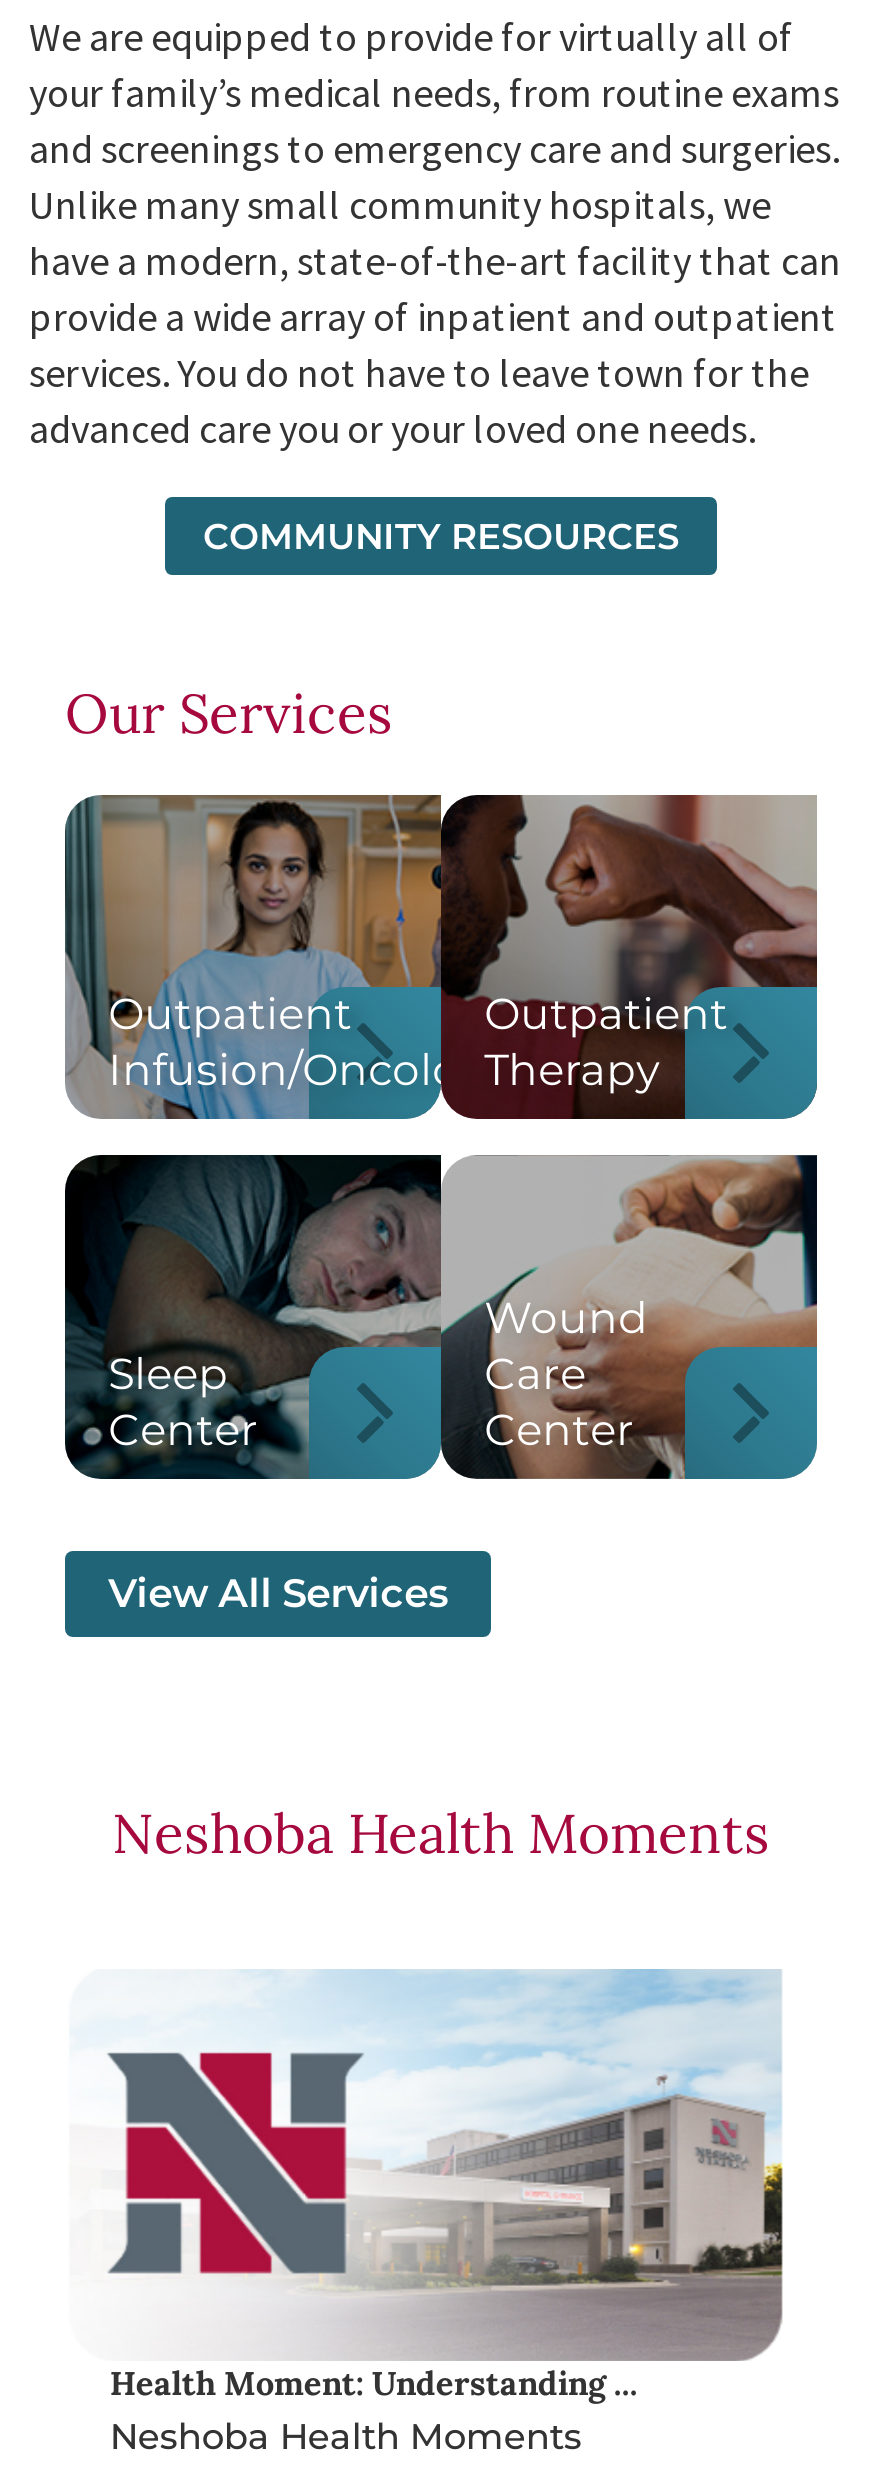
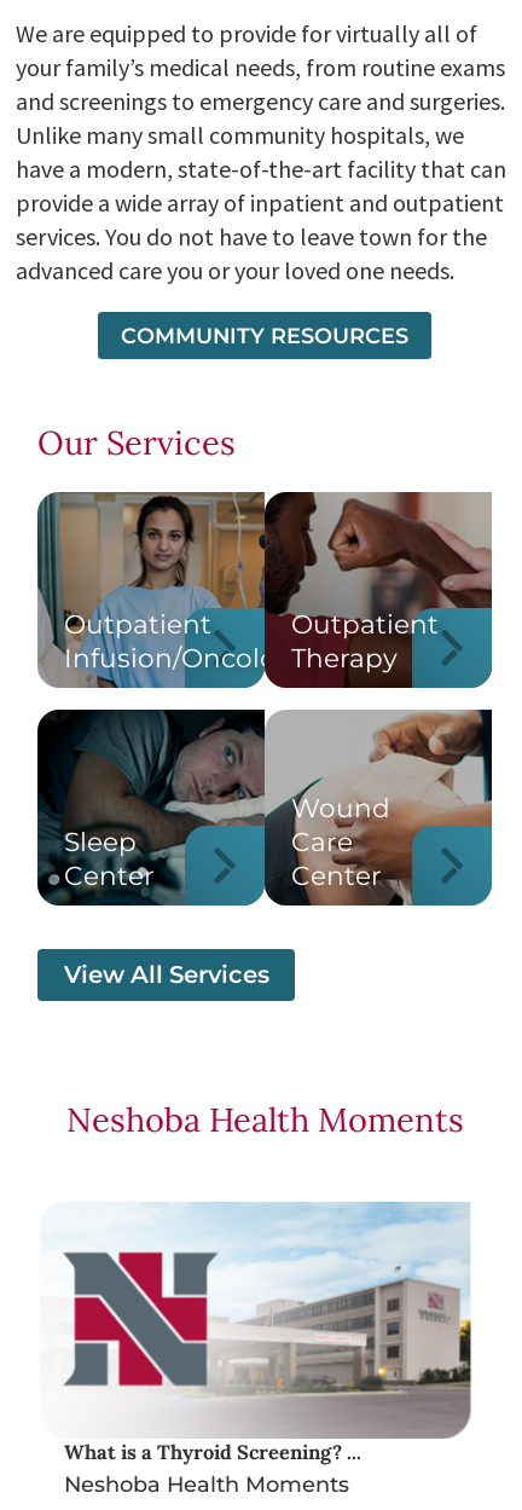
[110,2363,638,2403] Health Moment: Understanding ... -> [64,1440,362,1464] What is a Thyroid Screening? ...

